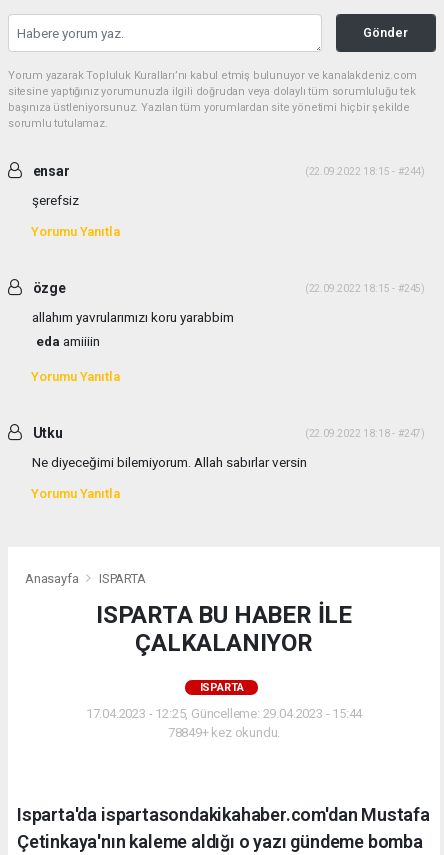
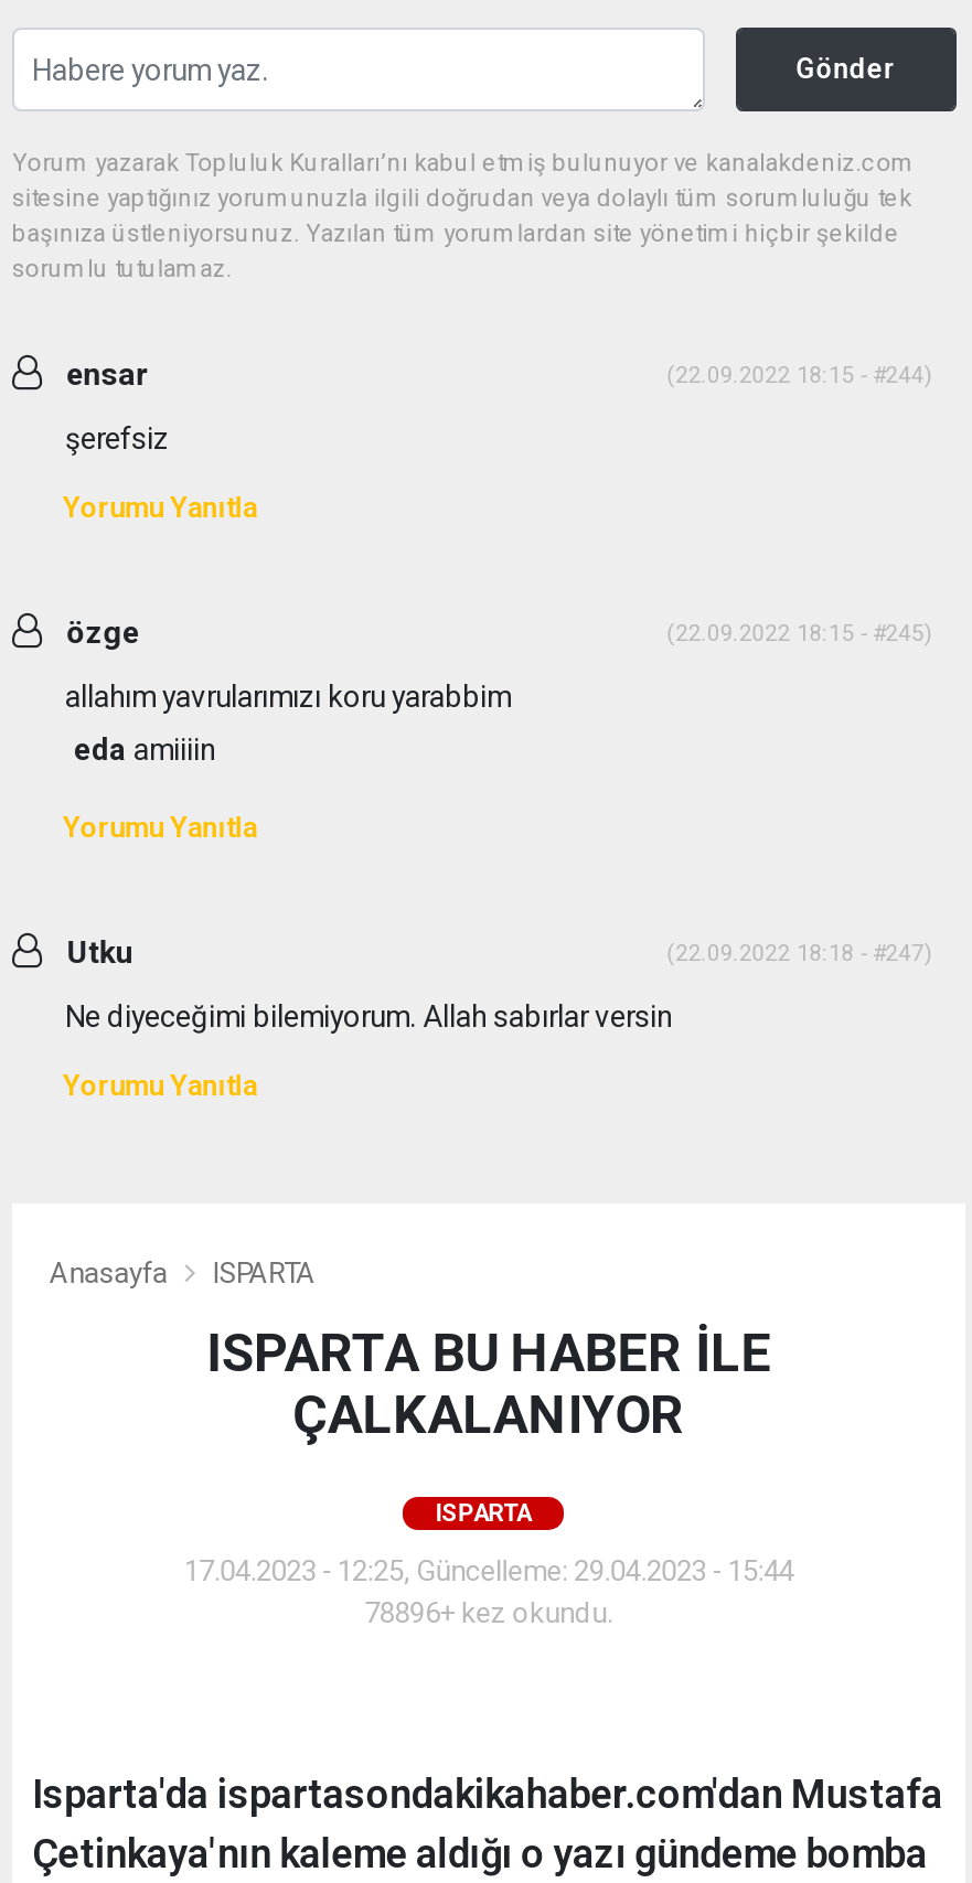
[168,725,280,740] 78849+ kez okundu. -> [365,1597,613,1630] 78896+ kez okundu.

